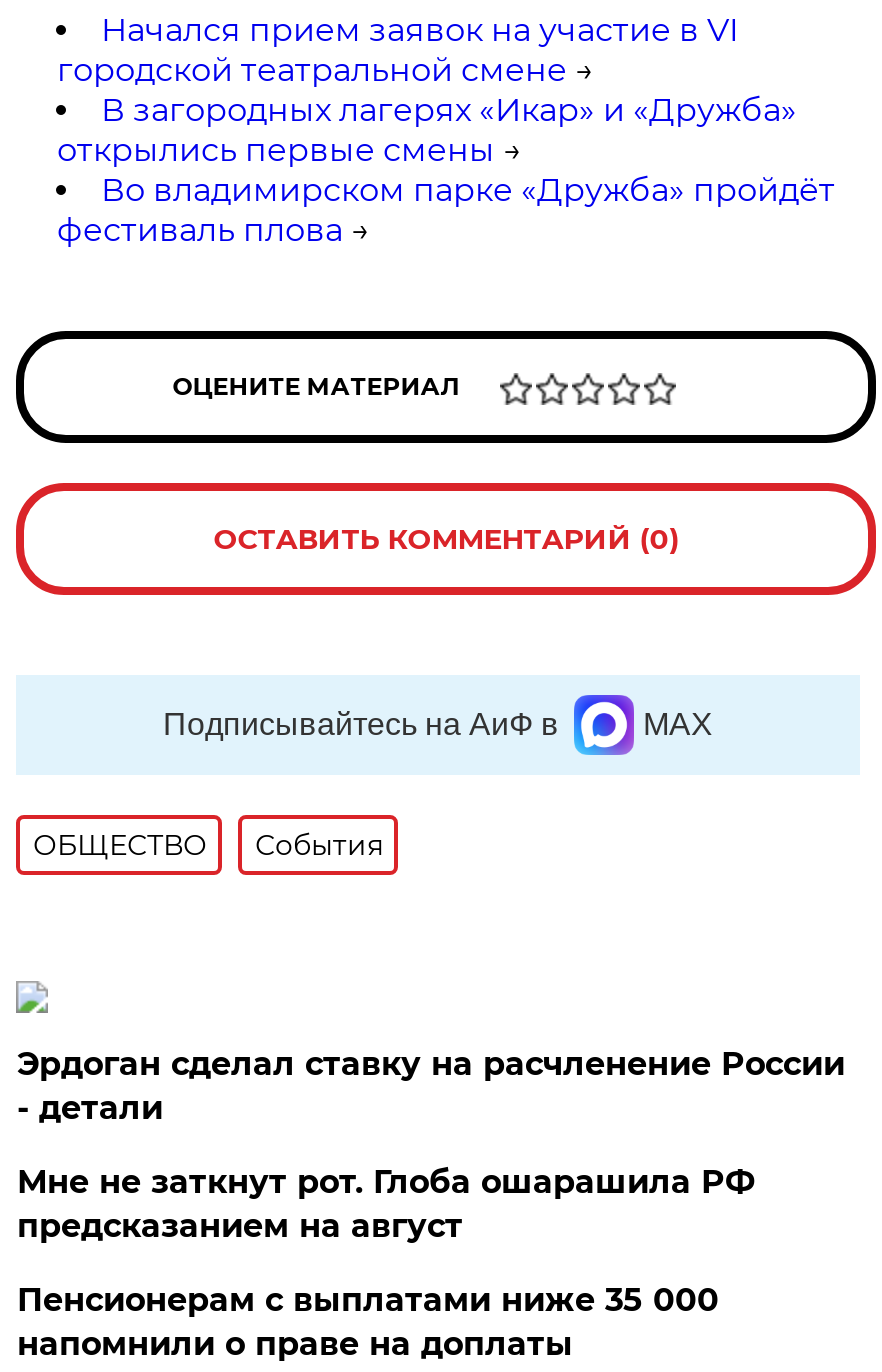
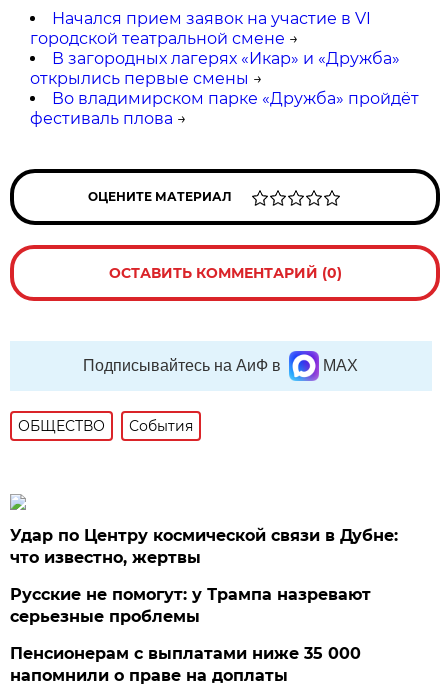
[17,1045,845,1127] Эрдоган сделал ставку на расчленение России | - детали -> [10,526,398,567] Удар по Центру космической связи в Дубне: | что известно, жертвы
[17,1163,755,1245] Мне не заткнут рот. Глоба ошарашила РФ | предсказанием на август -> [10,585,371,626] Русские не помогут: у Трампа назревают | серьезные проблемы

